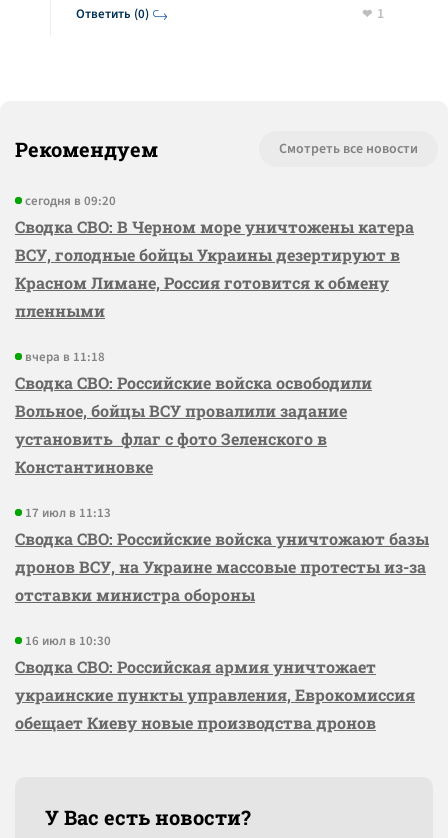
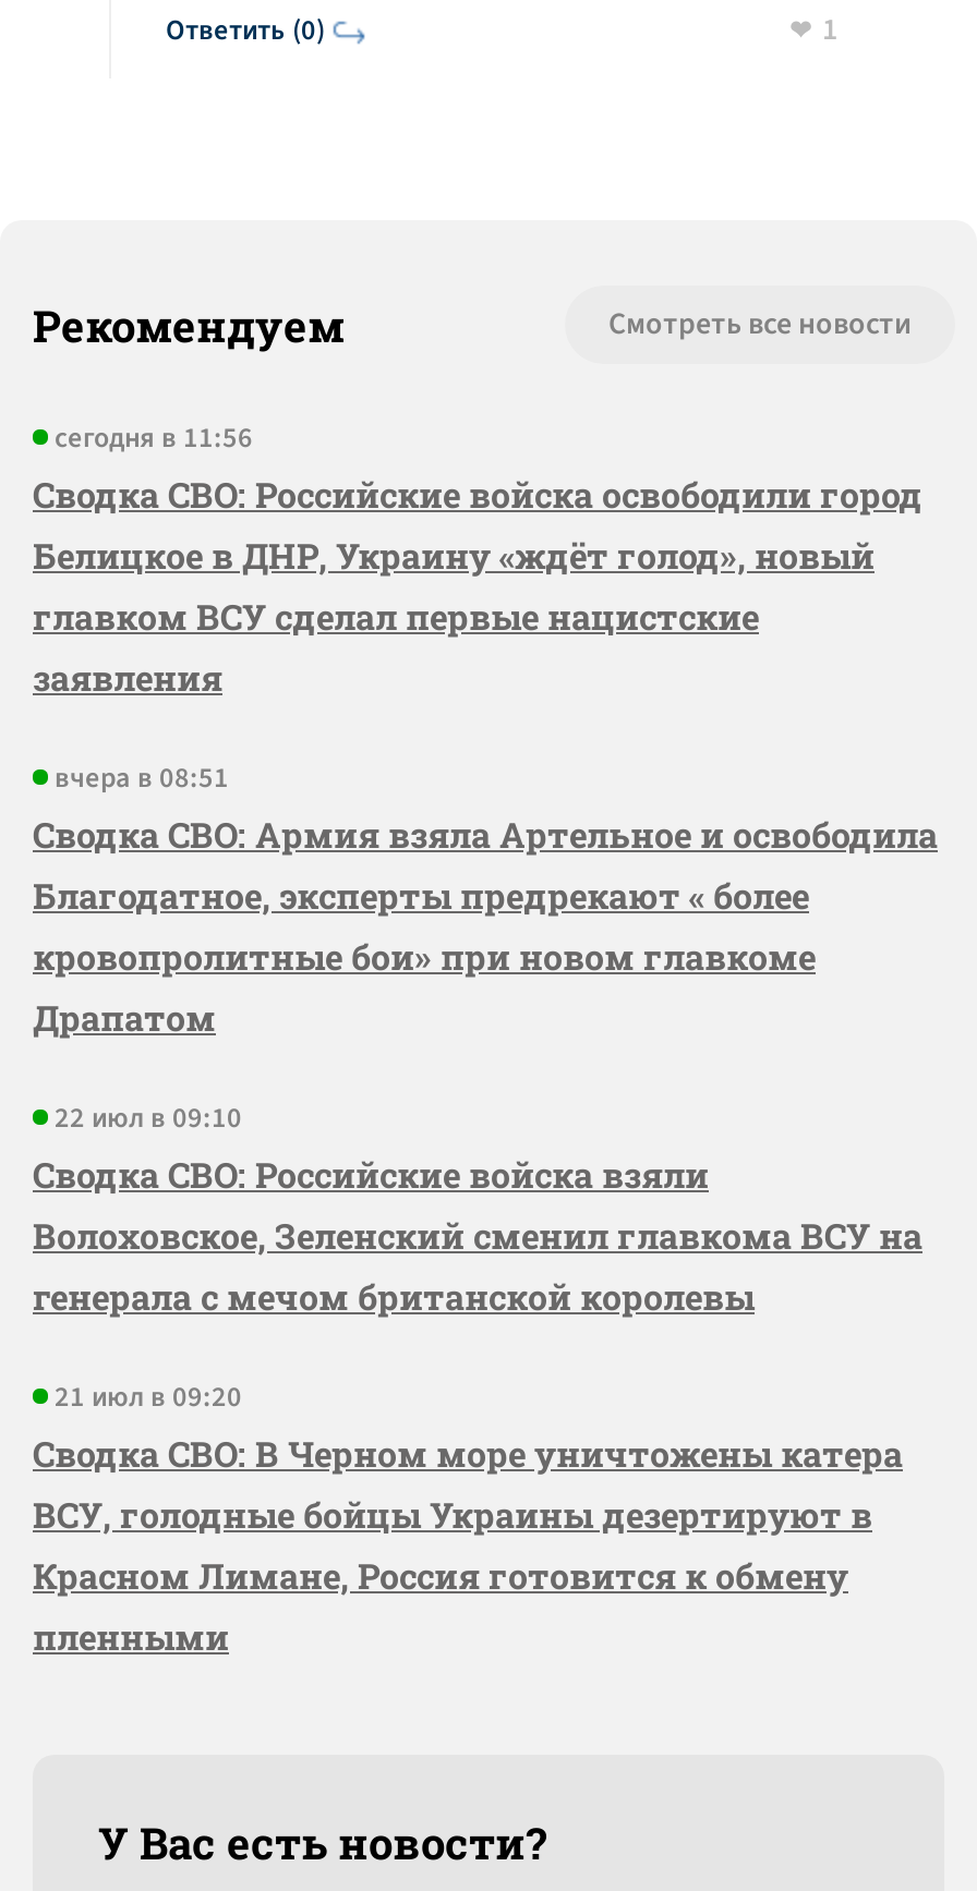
[25,192,116,210] сегодня в 09:20 -> [33,418,938,1417] сегодня в 11:56 | Сводка СВО: Российские войска освободили город | Белицкое в ДНР, Украину «ждёт голод», новый | главком ВСУ сделал первые нацистские | заявления | вчера в 08:51 | Сводка СВО: Армия взяла Артельное и освободила | Благодатное, эксперты предрекают « более | кровопролитные бои» при новом главкоме | Драпатом | 22 июл в 09:10 | Сводка СВО: Российские войска взяли | Волоховское, Зеленский сменил главкома ВСУ на | генерала с мечом британской королевы | 21 июл в 09:20
moved [15,216,414,321] -> [33,1430,903,1659]: Сводка СВО: В Черном море уничтожены катера | ВСУ, голодные бойцы Украины дезертируют в | Красном Лимане, Россия готовится к обмену | пленными
[15,348,429,733] вчера в 11:18 | Сводка СВО: Российские войска освободили | Вольное, бойцы ВСУ провалили задание | установить флаг с фото Зеленского в | Константиновке | 17 июл в 11:13 | Сводка СВО: Российские войска уничтожают базы | дронов ВСУ, на Украине массовые протесты из-за | отставки министра обороны | 16 июл в 10:30 | Сводка СВО: Российская армия уничтожает | украинские пункты управления, Еврокомиссия | обещает Киеву новые производства дронов -> none

